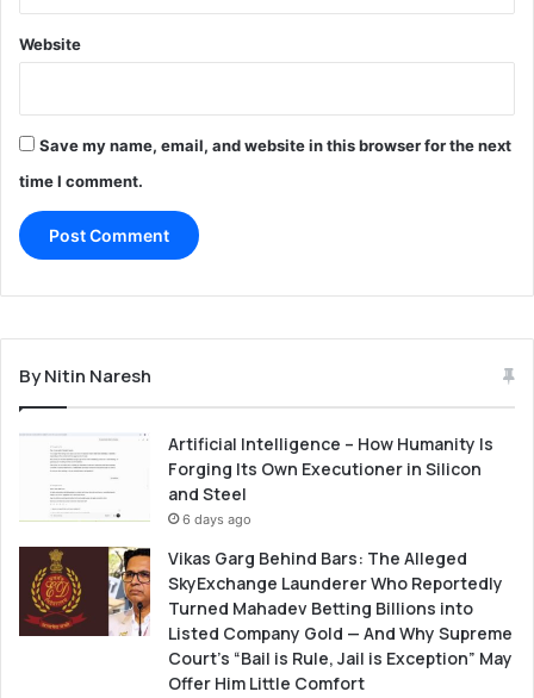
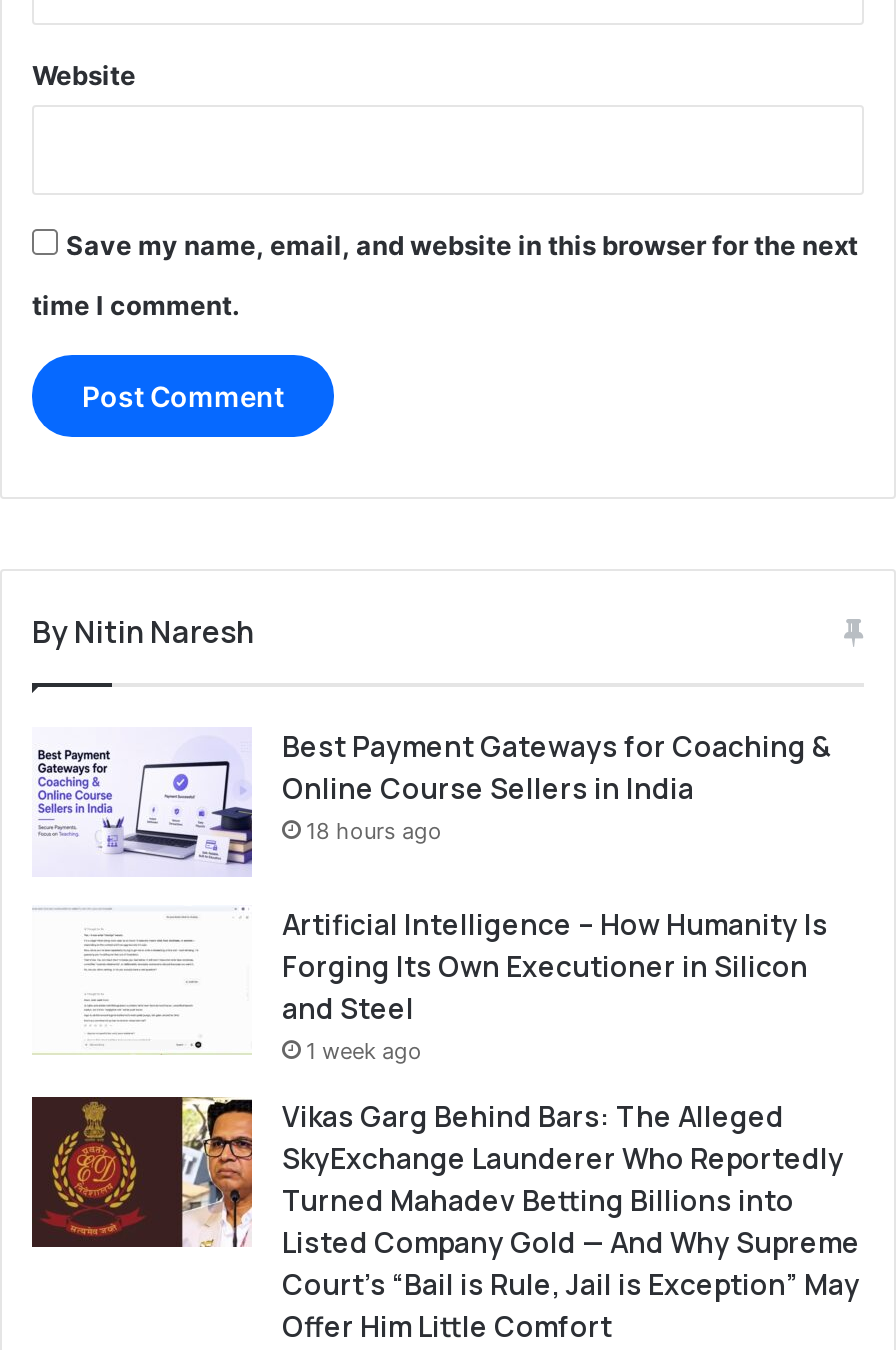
none -> [36,727,832,874] [image] | Best Payment Gateways for Coaching & | Online Course Sellers in India | 18 hours ago
[182,511,252,528] 6 days ago -> [306,1037,422,1065] 1 week ago

